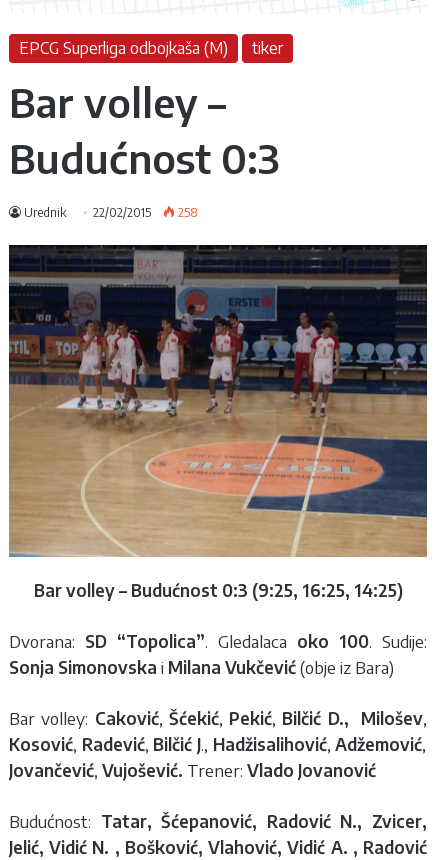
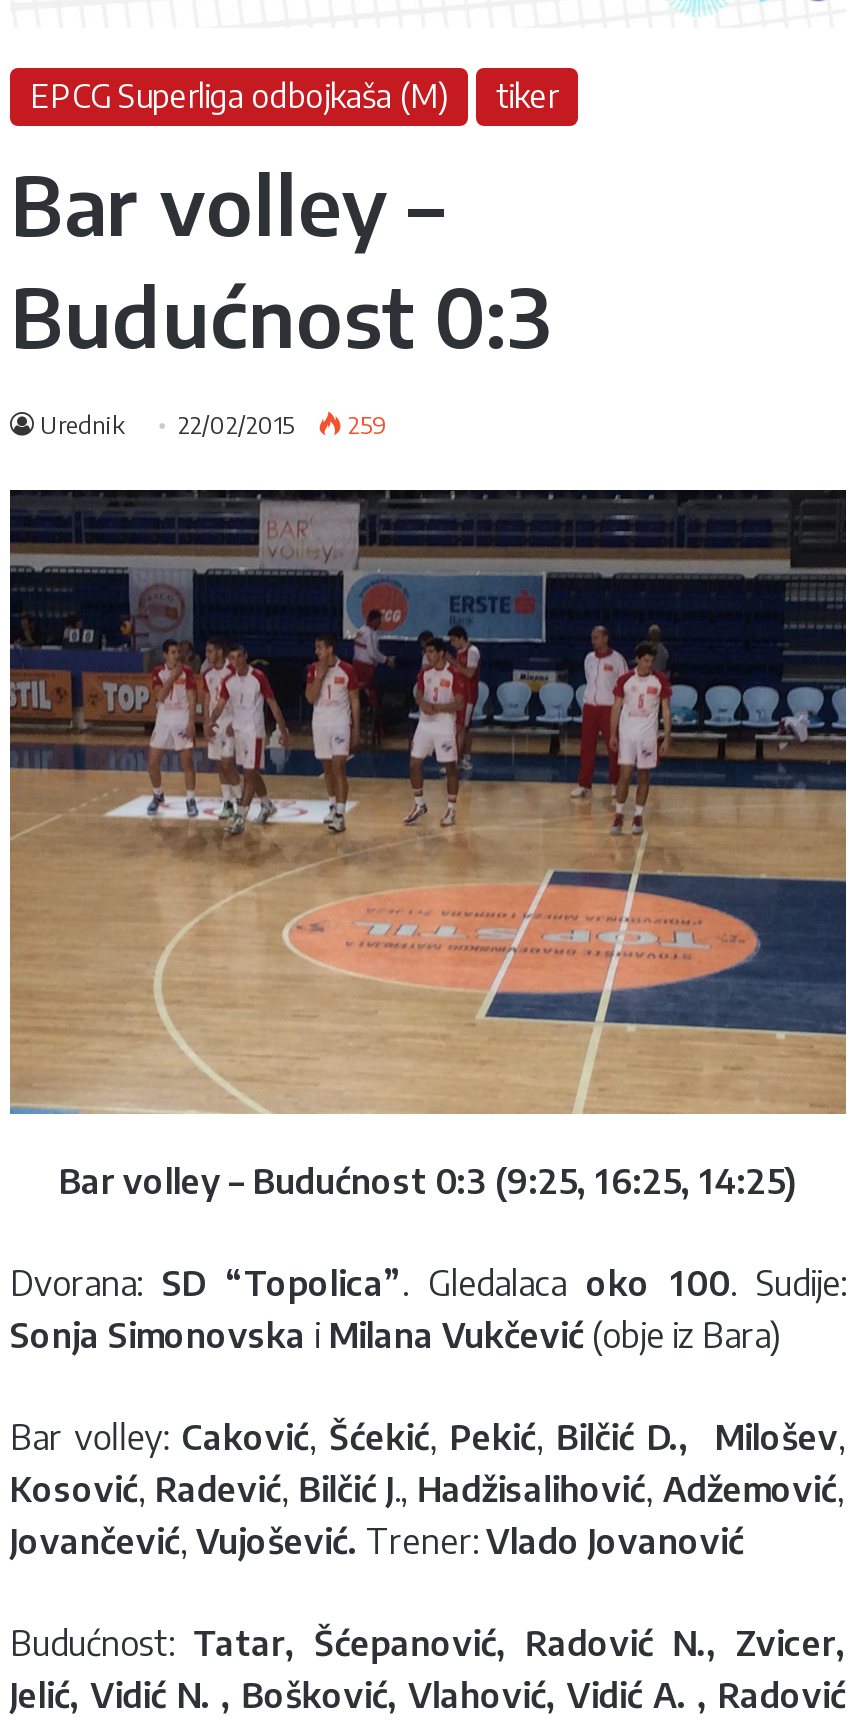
[24,205,198,220] Urednik 22/02/2015 258 -> [40,409,386,439] Urednik 22/02/2015 259

